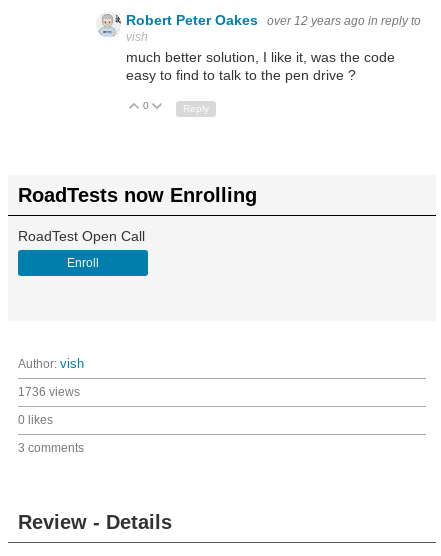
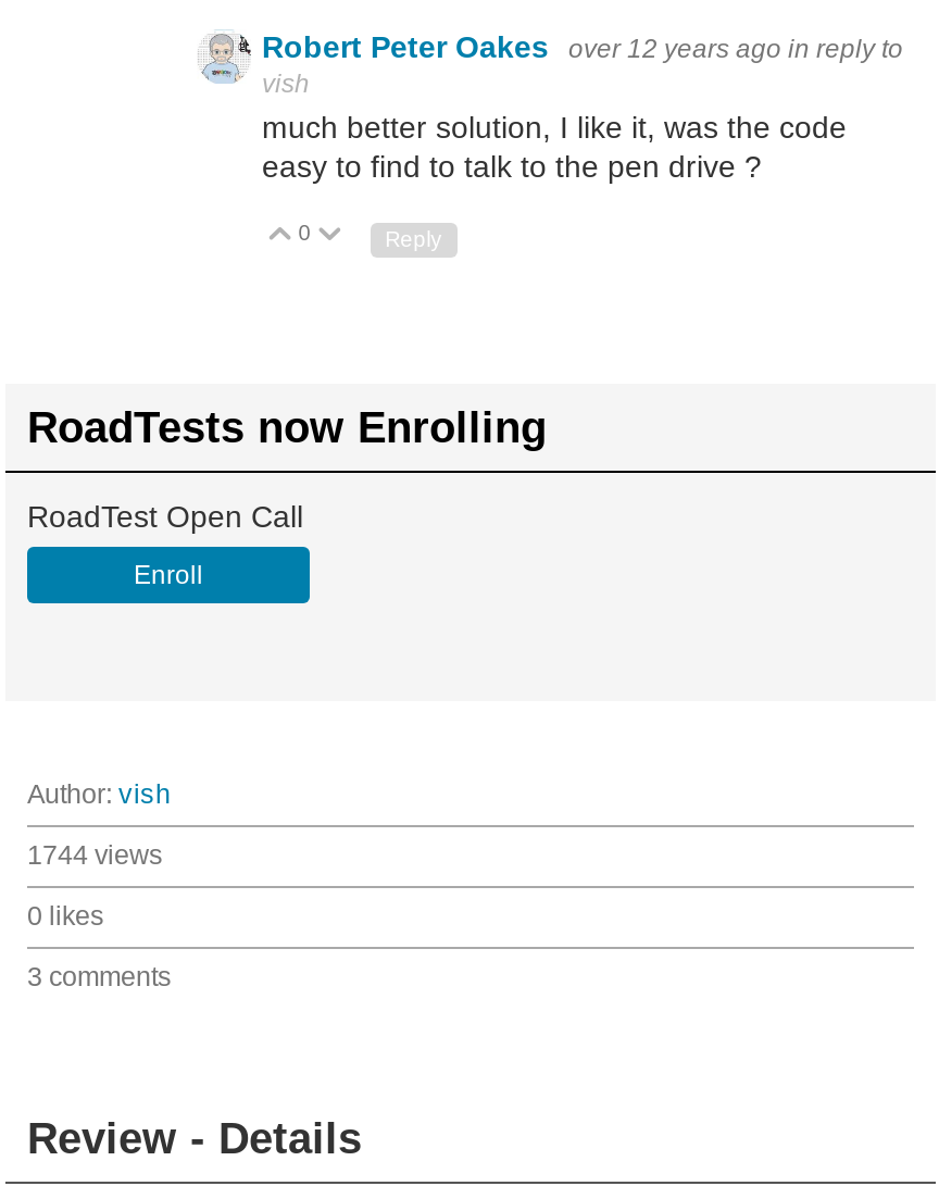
[18,385,80,399] 1736 views -> [27,840,162,870] 1744 views

